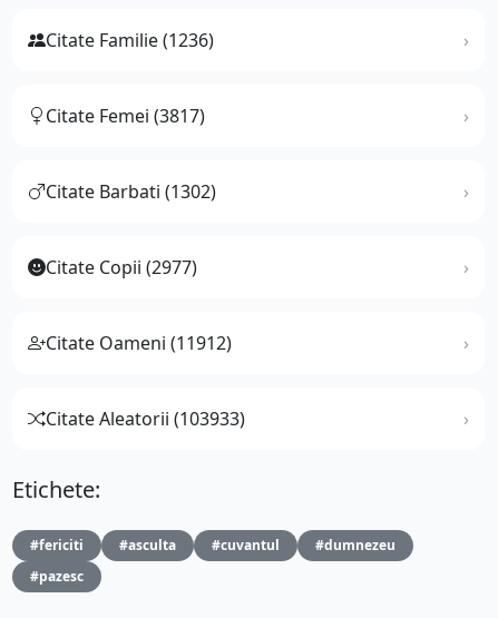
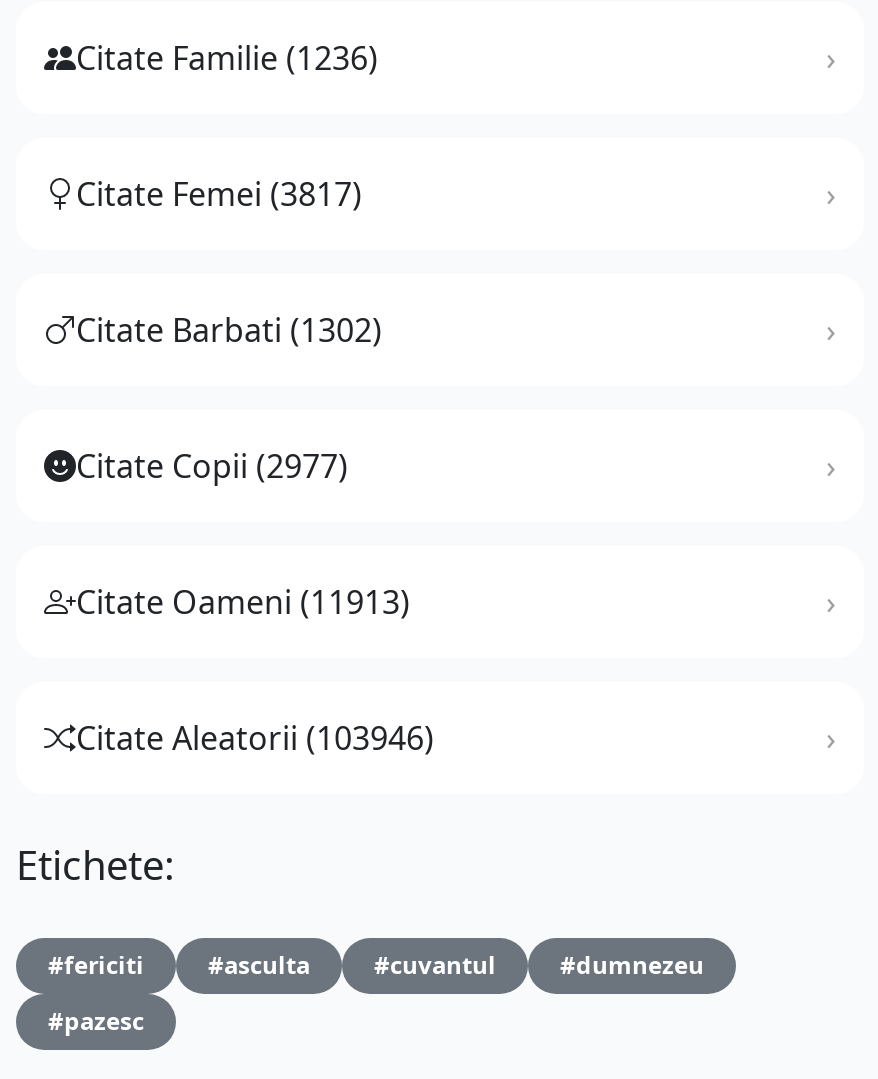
[46,330,232,355] Citate Oameni (11912) -> [76,579,410,623] Citate Oameni (11913)
[46,406,245,430] Citate Aleatorii (103933) -> [76,715,434,759] Citate Aleatorii (103946)

